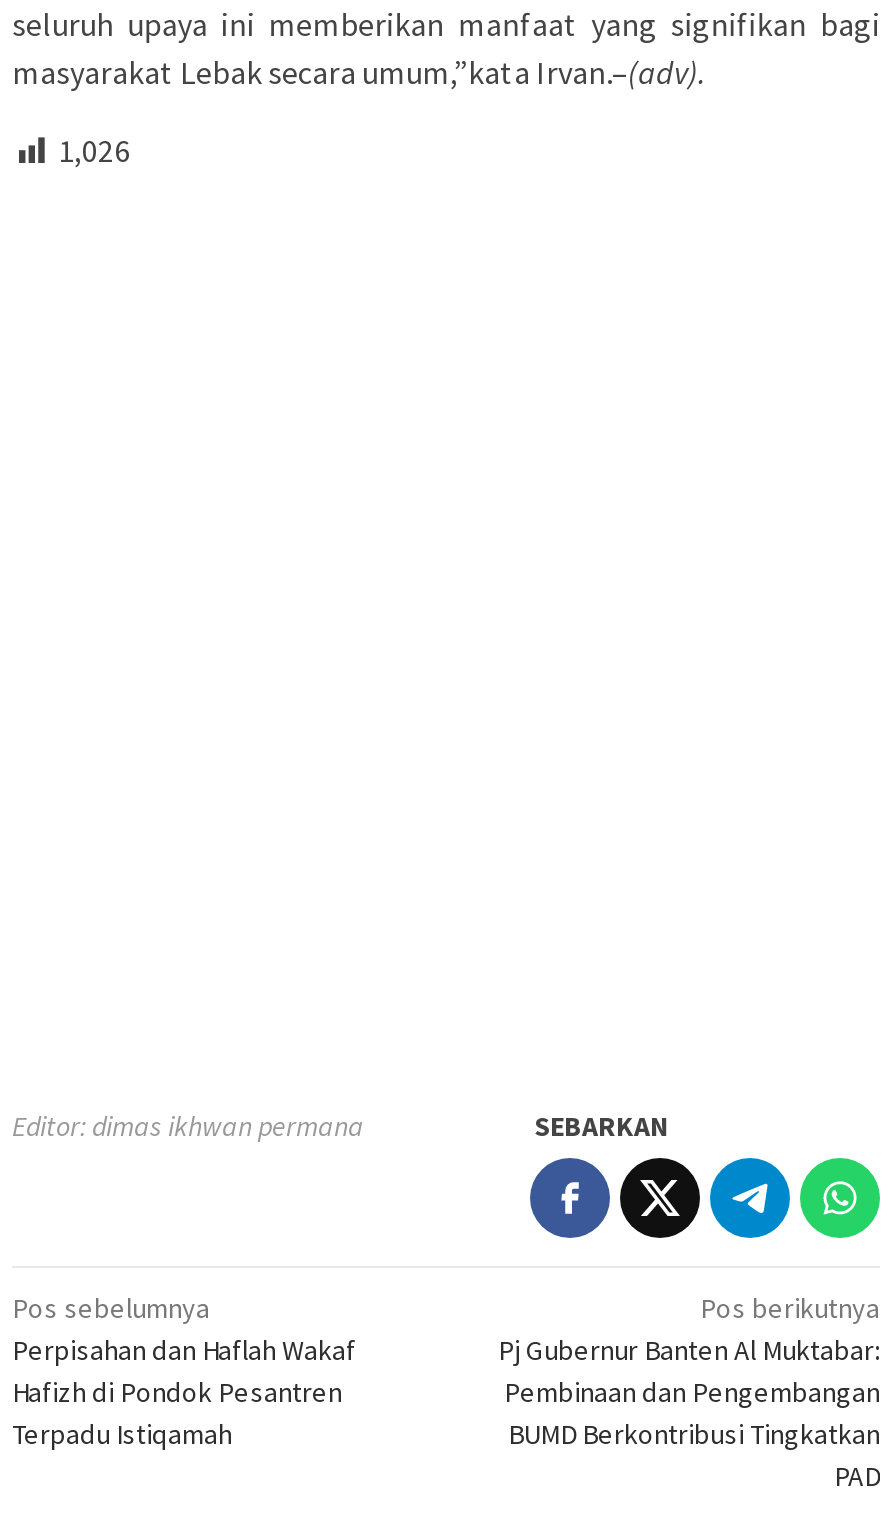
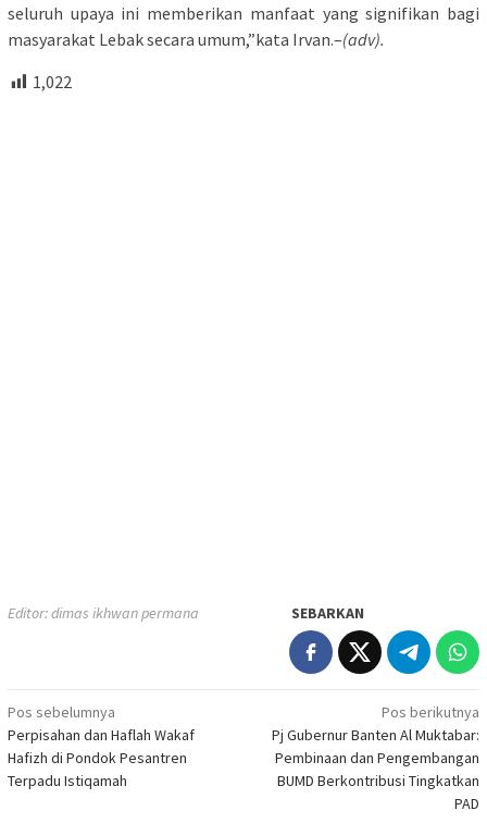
[58,130,130,170] 1,026 -> [33,71,72,93] 1,022

